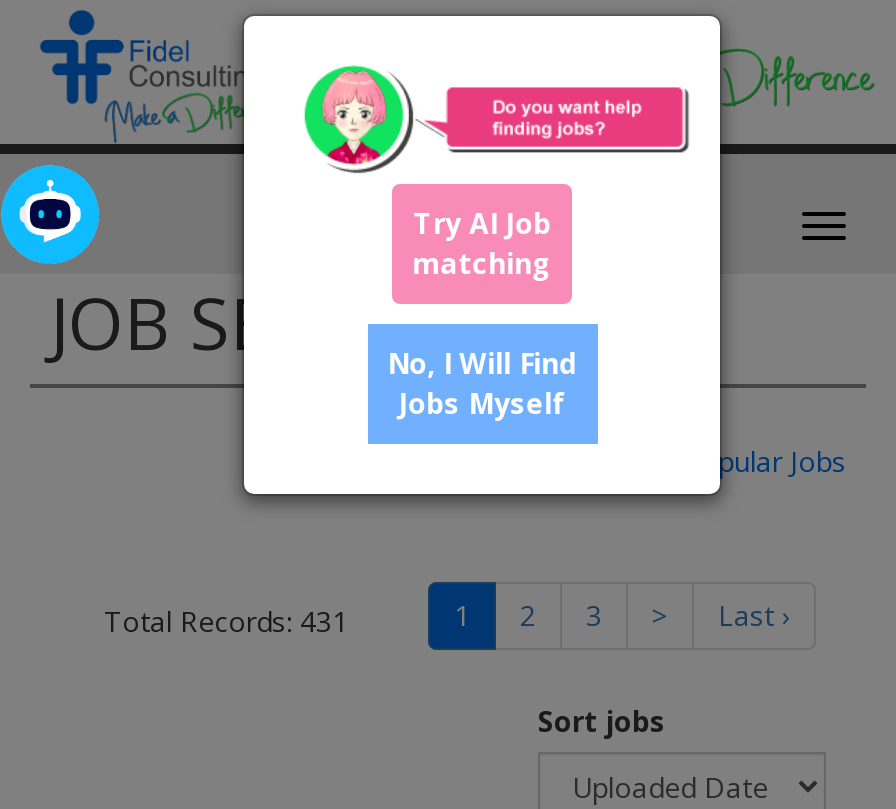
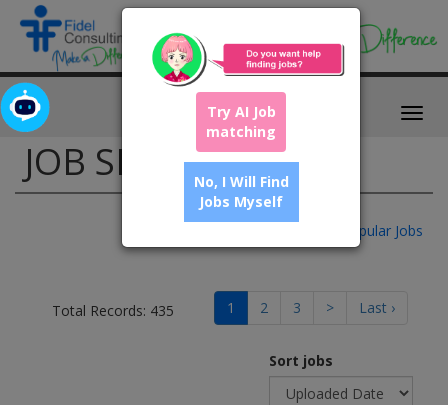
[104,601,348,639] Total Records: 431 -> [52,300,174,319] Total Records: 435

